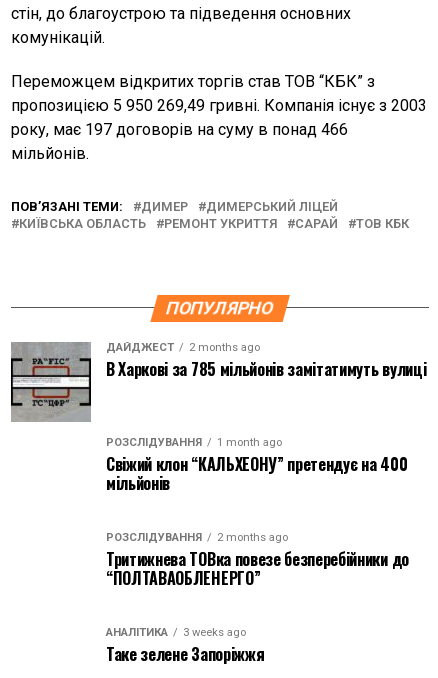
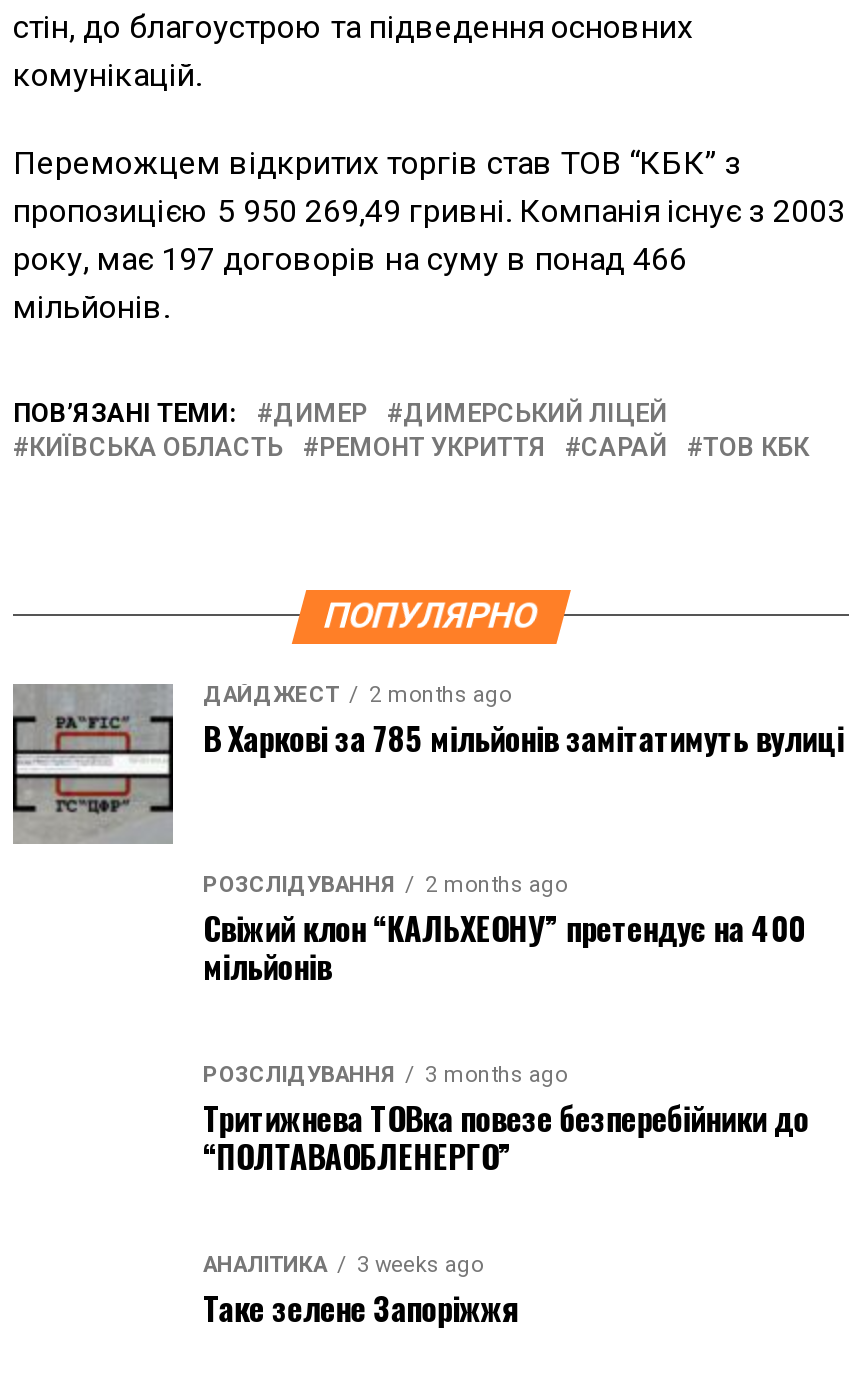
[106,436,282,449] РОЗСЛІДУВАННЯ 1 month ago -> [203,872,567,898] РОЗСЛІДУВАННЯ 2 months ago
[106,531,288,544] РОЗСЛІДУВАННЯ 2 months ago -> [203,1062,567,1088] РОЗСЛІДУВАННЯ 3 months ago

